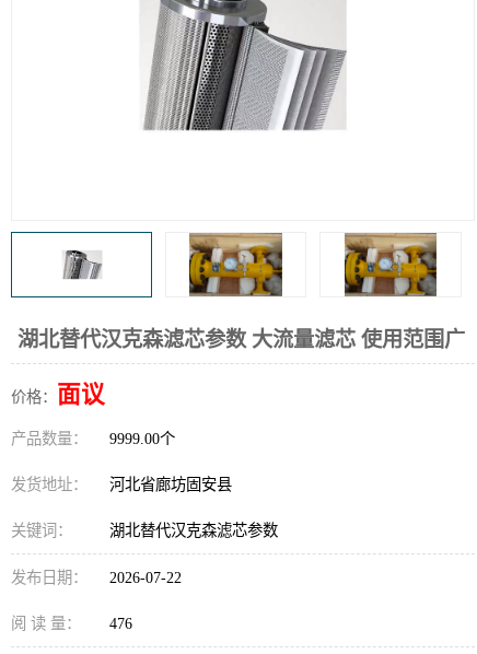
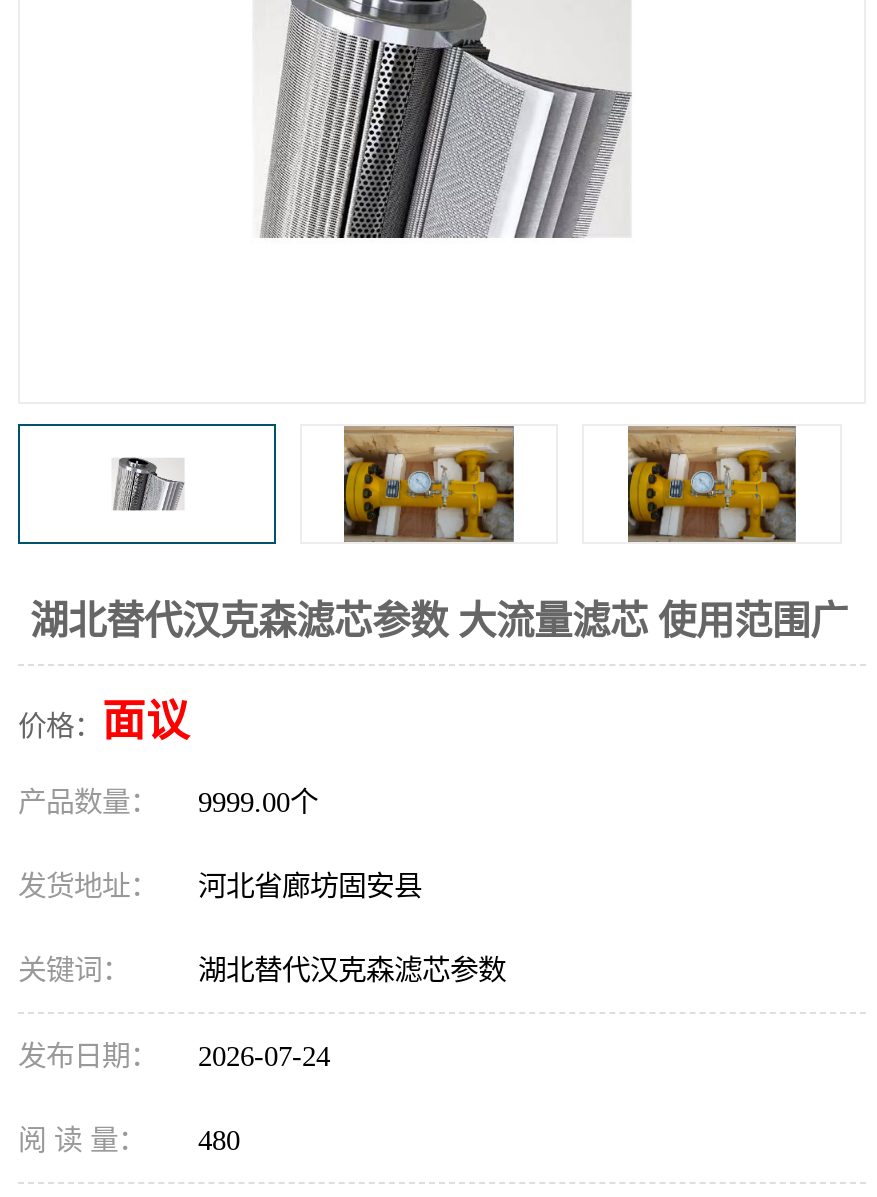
[11,569,182,586] 发布日期： 2026-07-22 -> [18,1040,330,1072] 发布日期： 2026-07-24
[11,615,132,632] 阅 读 量： 476 -> [18,1124,240,1156] 阅 读 量： 480

